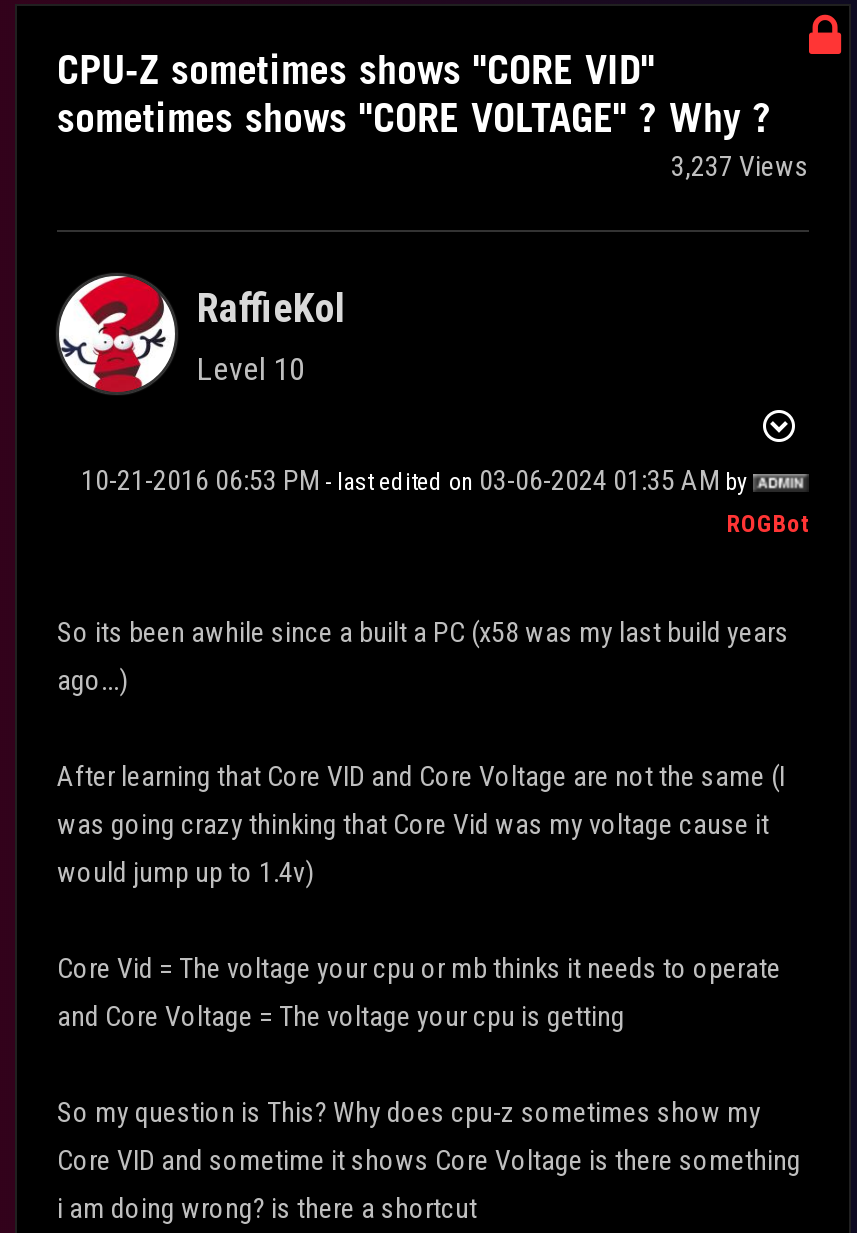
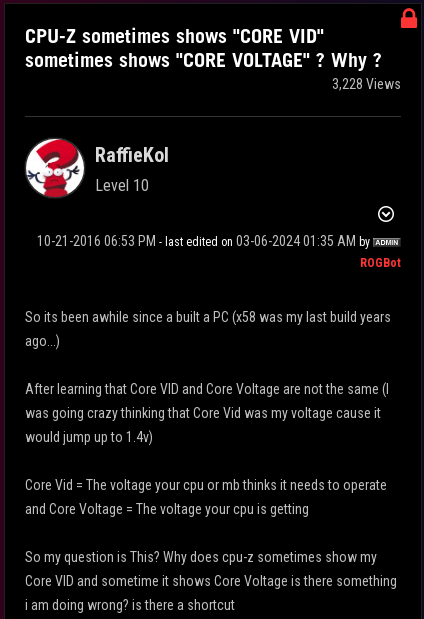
[671,150,809,182] 3,237 Views -> [332,76,401,92] 3,228 Views

